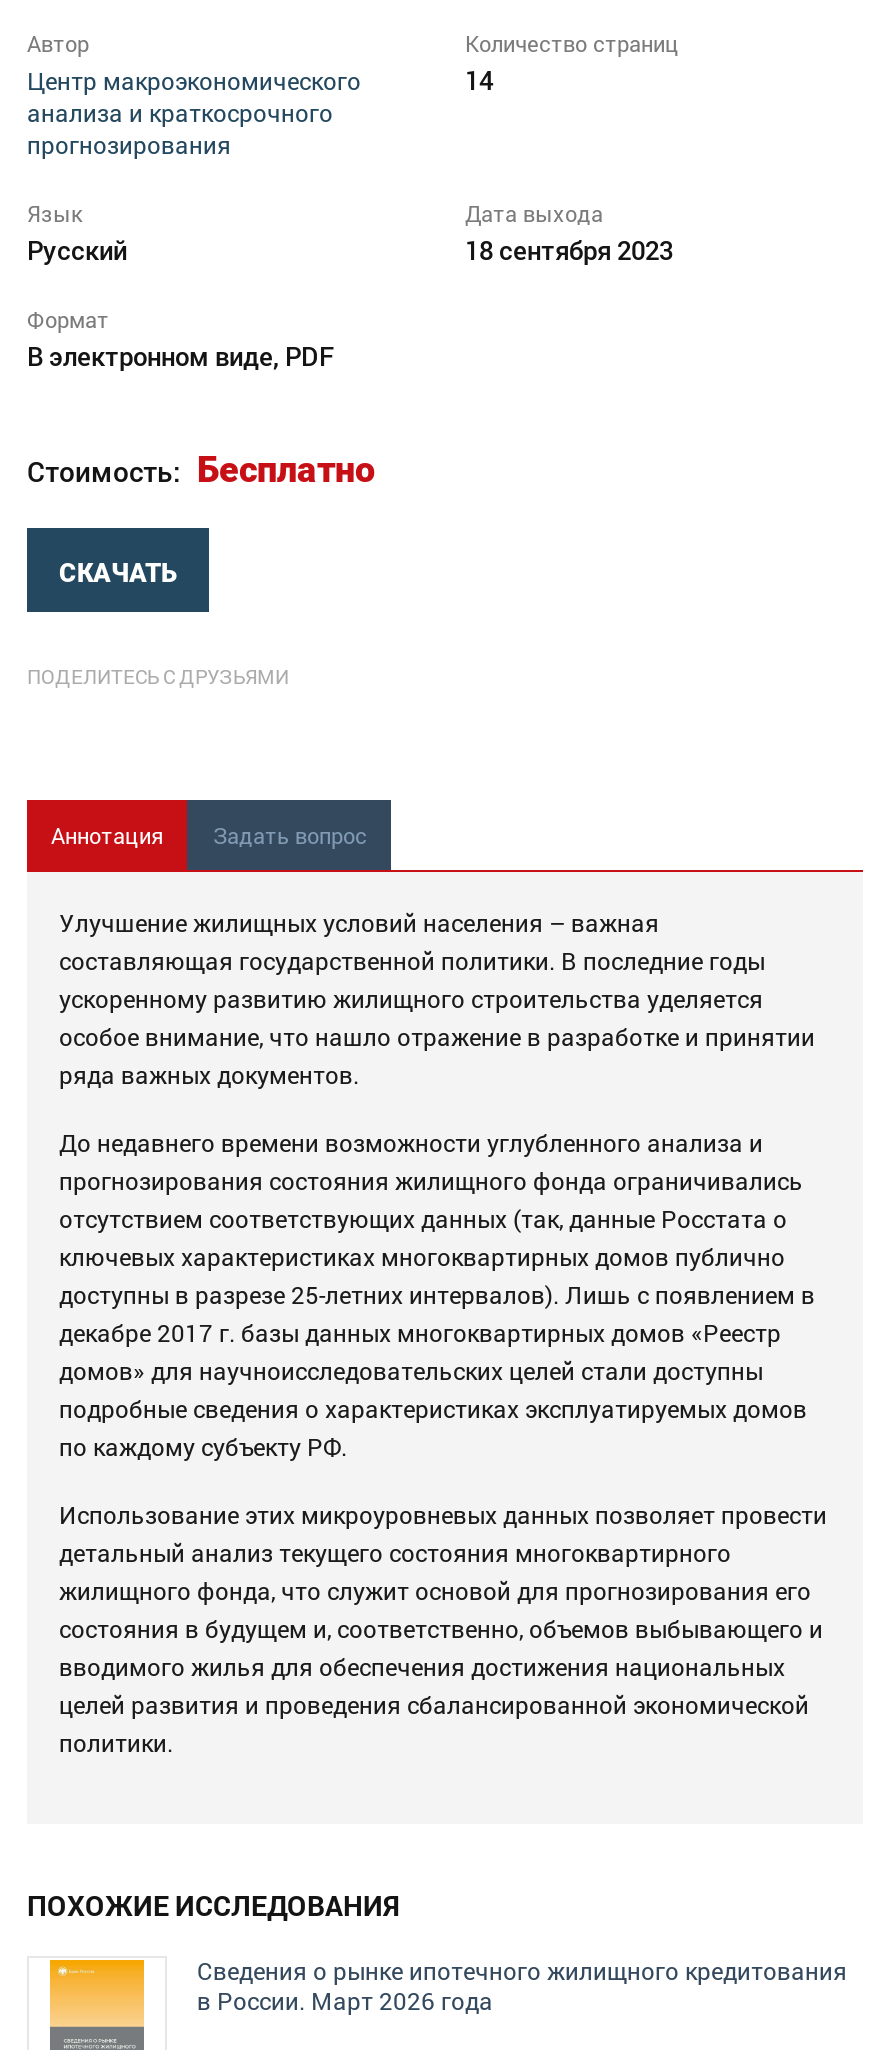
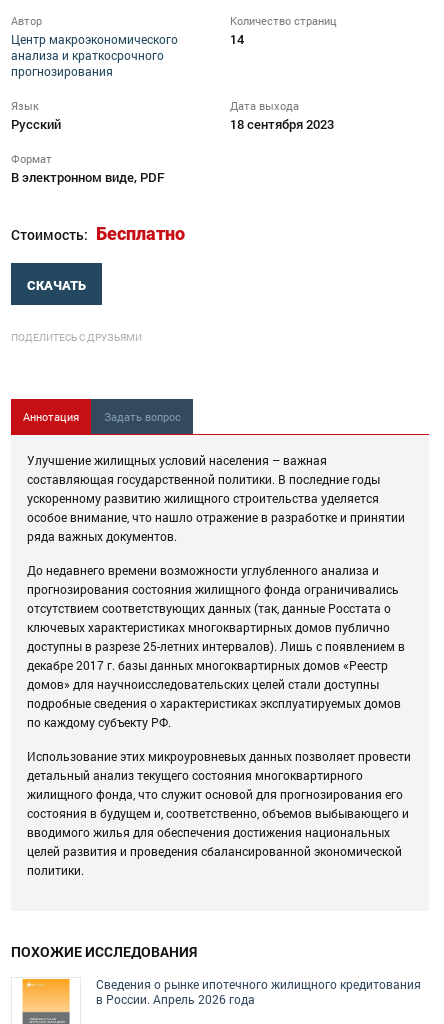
[197,1984,493,2016] в России. Март 2026 года -> [96,991,255,1007] в России. Апрель 2026 года

